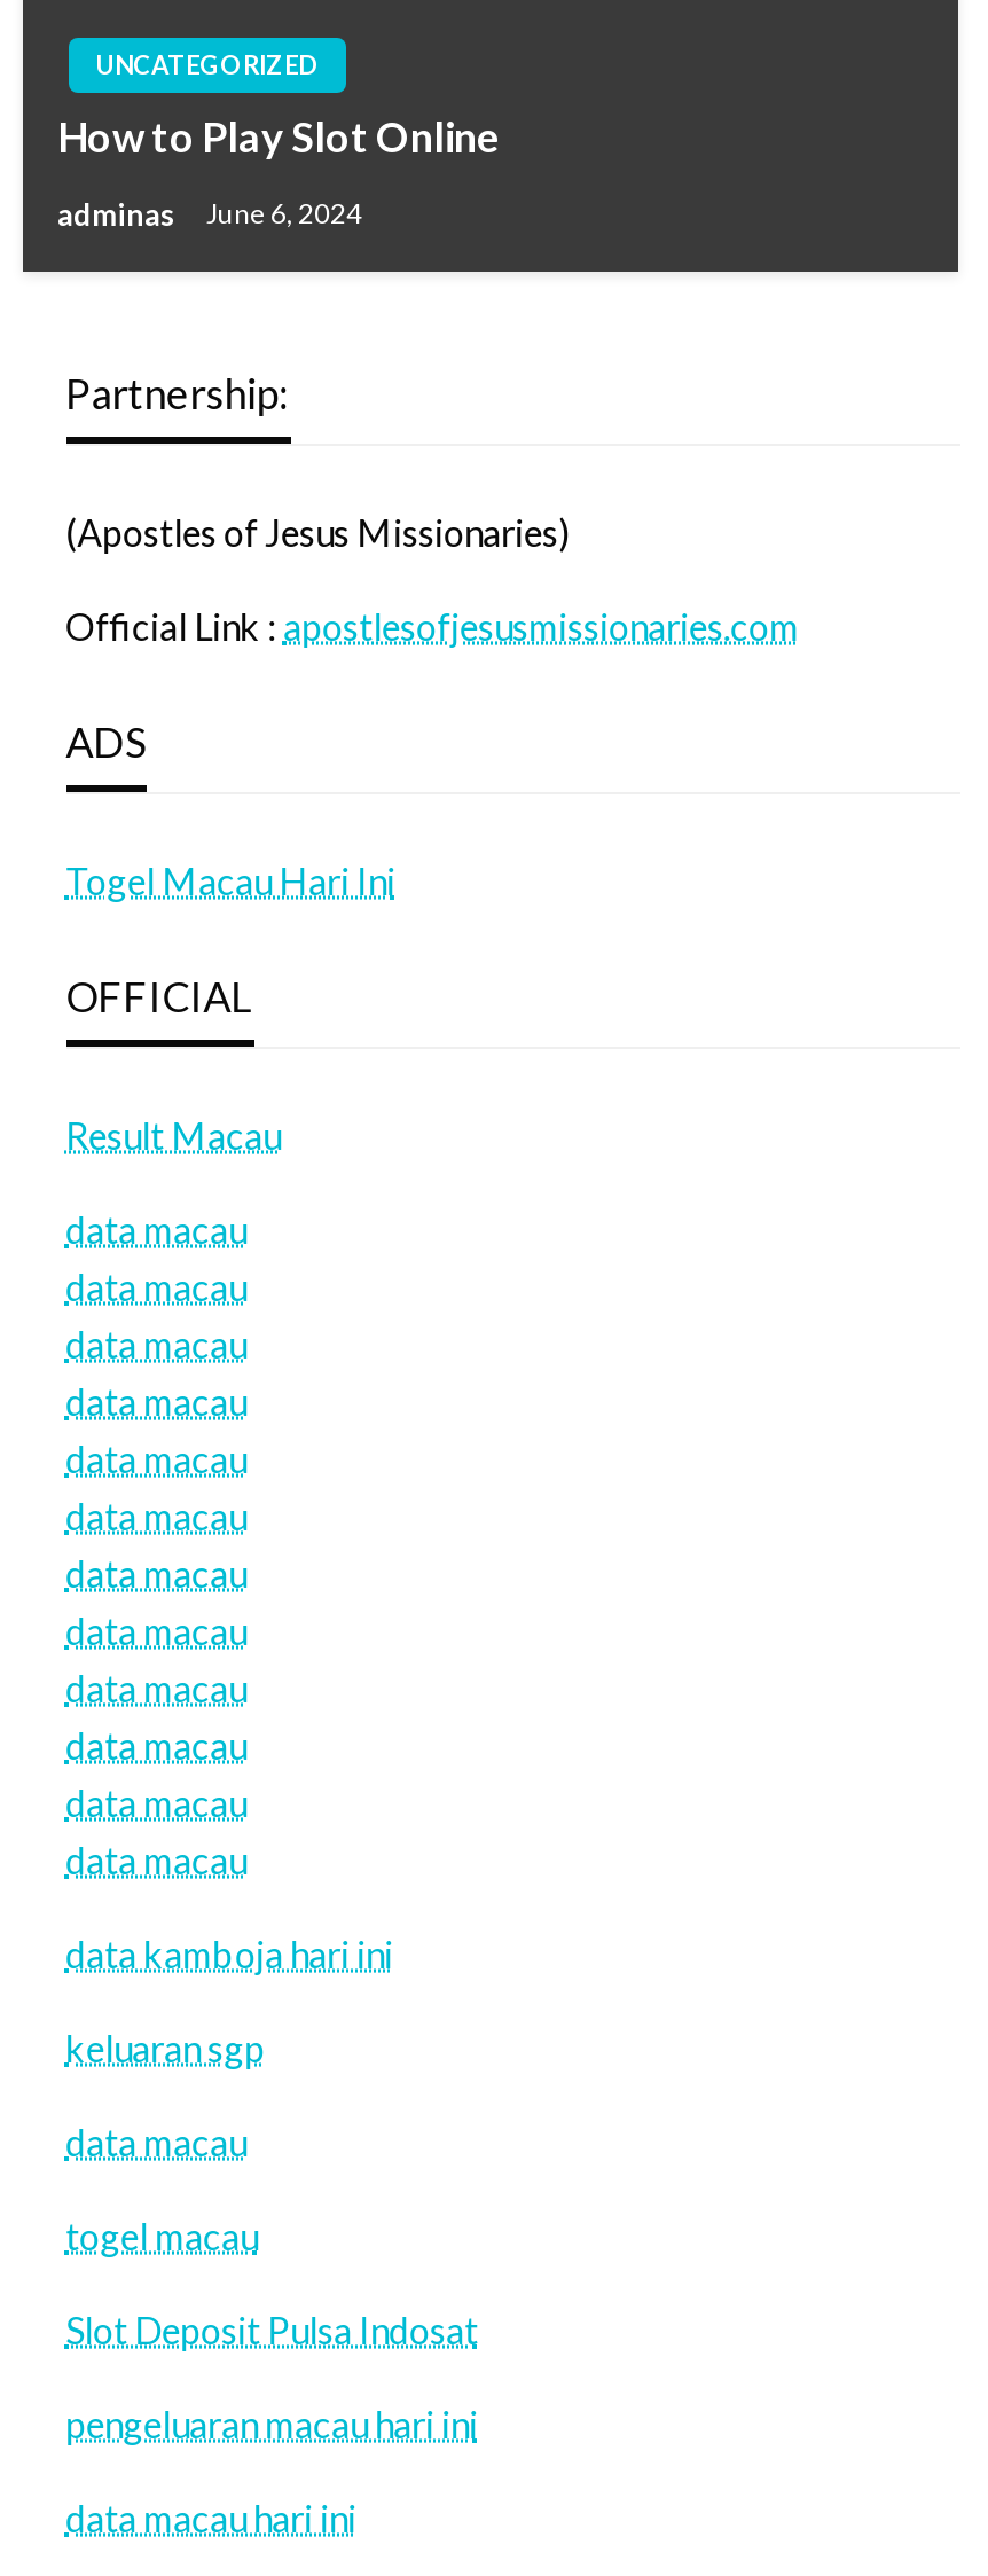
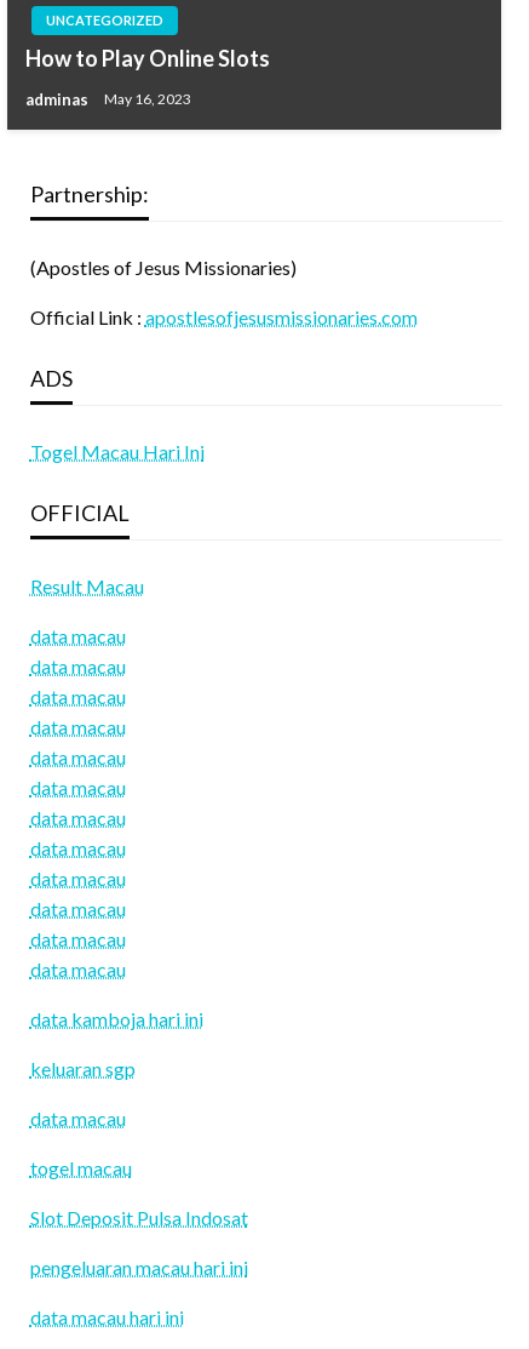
[57,111,500,162] How to Play Slot Online -> [25,45,270,72] How to Play Online Slots
[57,196,362,233] adminas June 6, 2024 -> [25,90,191,109] adminas May 16, 2023

